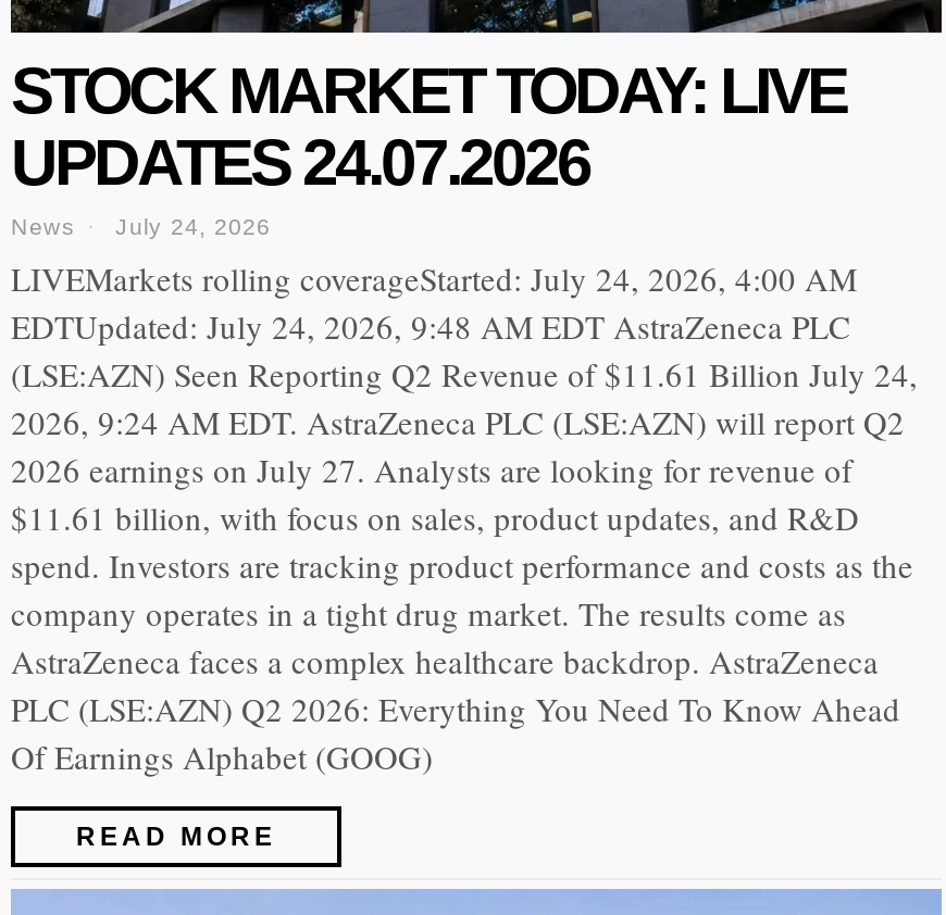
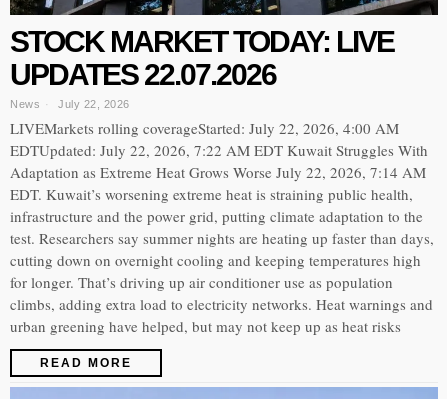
[11,126,589,198] UPDATES 24.07.2026 -> [10,58,276,91] UPDATES 22.07.2026
[11,213,918,778] July 24, 2026 | LIVEMarkets rolling coverageStarted: July 24, 2026, 4:00 AM | EDTUpdated: July 24, 2026, 9:48 AM EDT AstraZeneca PLC | (LSE:AZN) Seen Reporting Q2 Revenue of $11.61 Billion July 24, | 2026, 9:24 AM EDT. AstraZeneca PLC (LSE:AZN) will report Q2 | 2026 earnings on July 27. Analysts are looking for revenue of | $11.61 billion, with focus on sales, product updates, and R&D | spend. Investors are tracking product performance and costs as the | company operates in a tight drug market. The results come as | AstraZeneca faces a complex healthcare backdrop. AstraZeneca | PLC (LSE:AZN) Q2 2026: Everything You Need To Know Ahead | Of Earnings Alphabet (GOOG) -> [10,98,434,336] July 22, 2026 | LIVEMarkets rolling coverageStarted: July 22, 2026, 4:00 AM | EDTUpdated: July 22, 2026, 7:22 AM EDT Kuwait Struggles With | Adaptation as Extreme Heat Grows Worse July 22, 2026, 7:14 AM | EDT. Kuwait’s worsening extreme heat is straining public health, | infrastructure and the power grid, putting climate adaptation to the | test. Researchers say summer nights are heating up faster than days, | cutting down on overnight cooling and keeping temperatures high | for longer. That’s driving up air conditioner use as population | climbs, adding extra load to electricity networks. Heat warnings and | urban greening have helped, but may not keep up as heat risks

